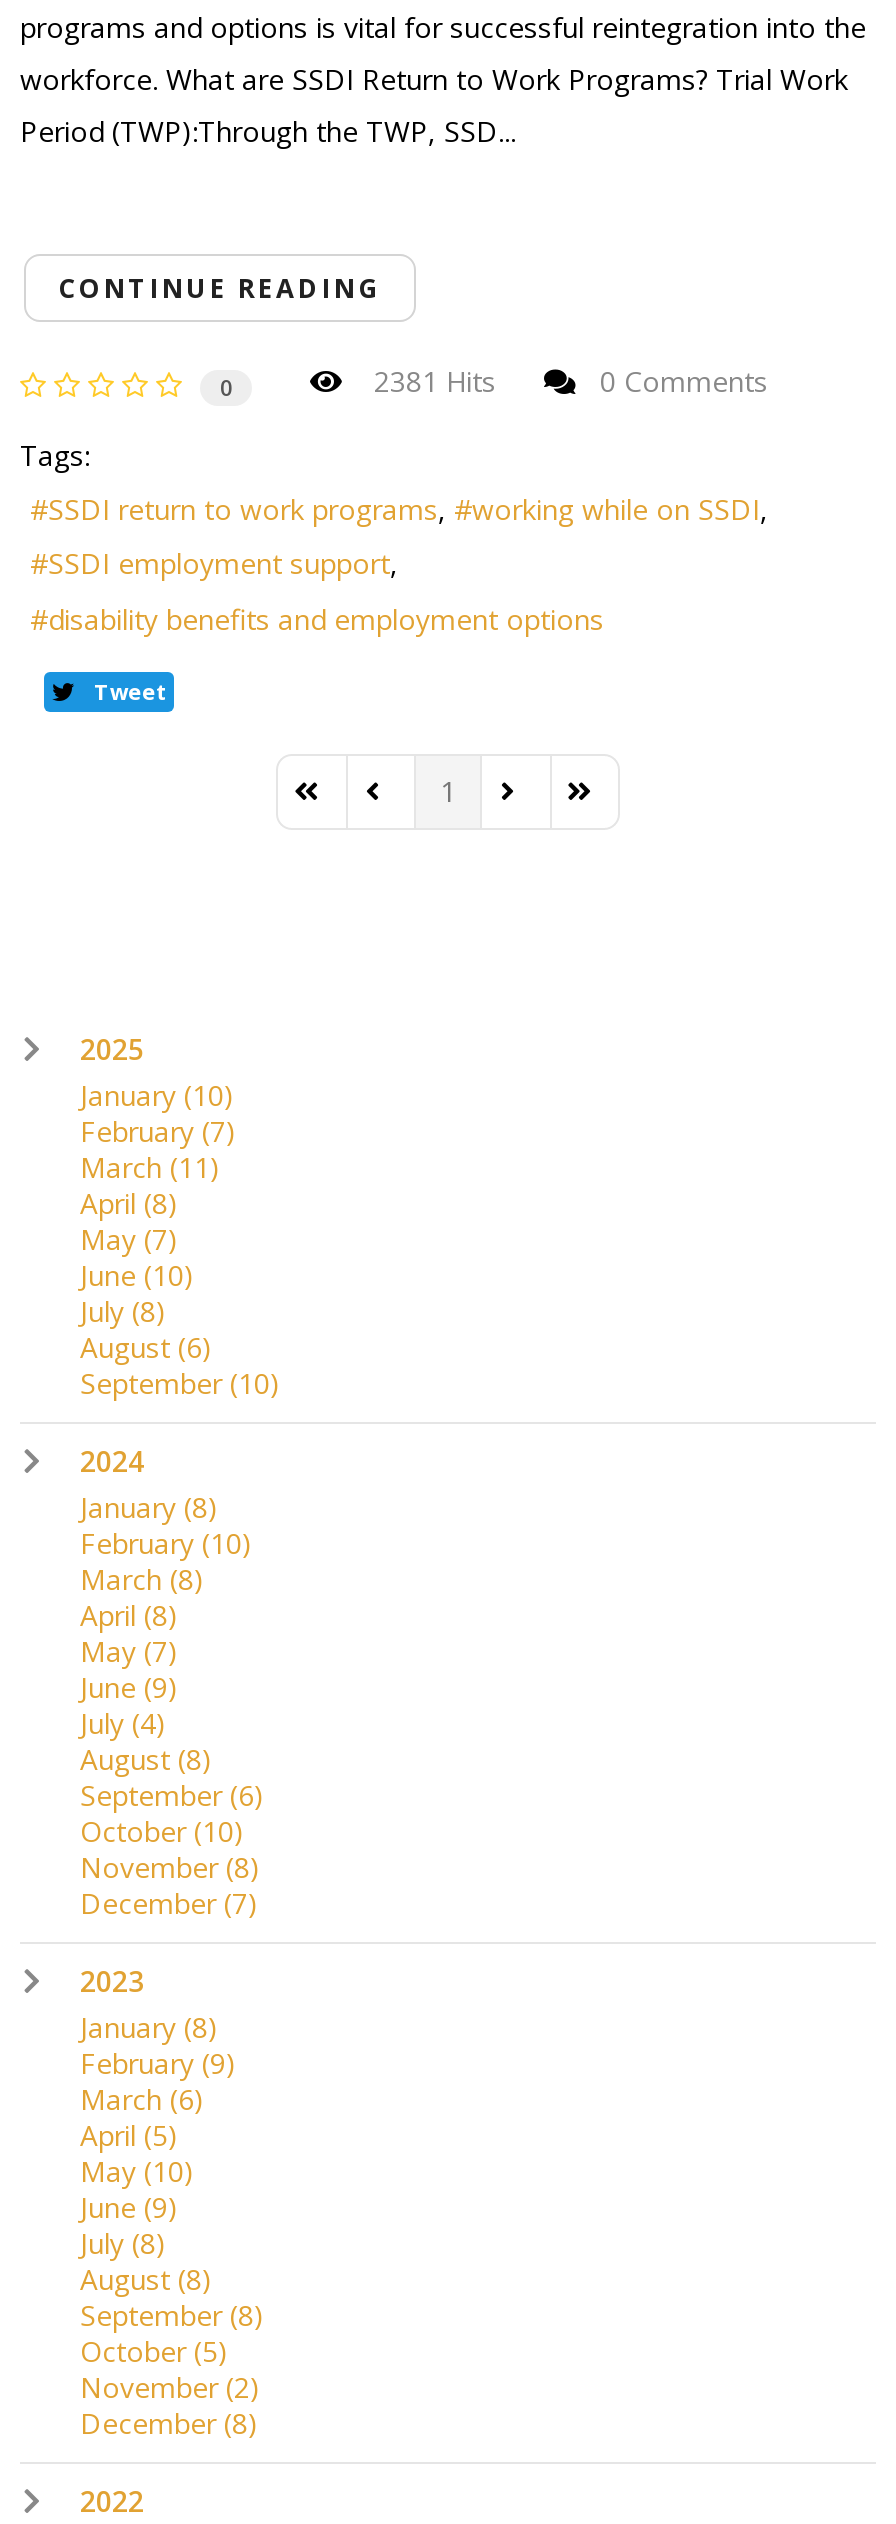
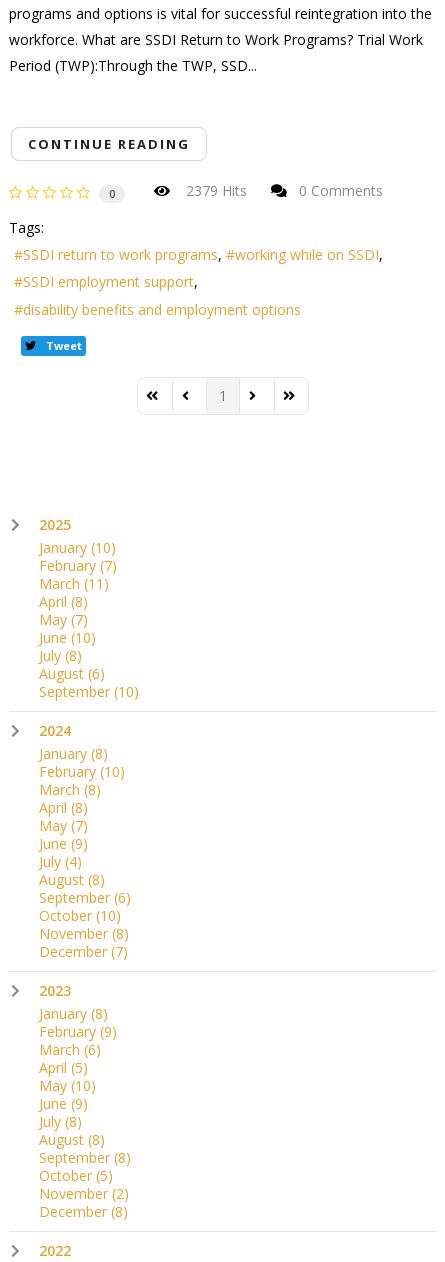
[358,362,496,400] 2381 Hits -> [178,181,247,200] 2379 Hits

